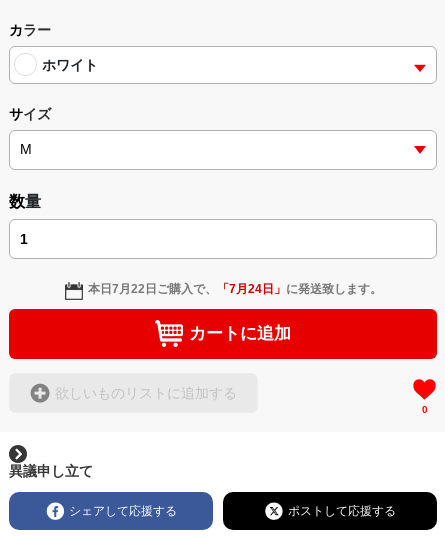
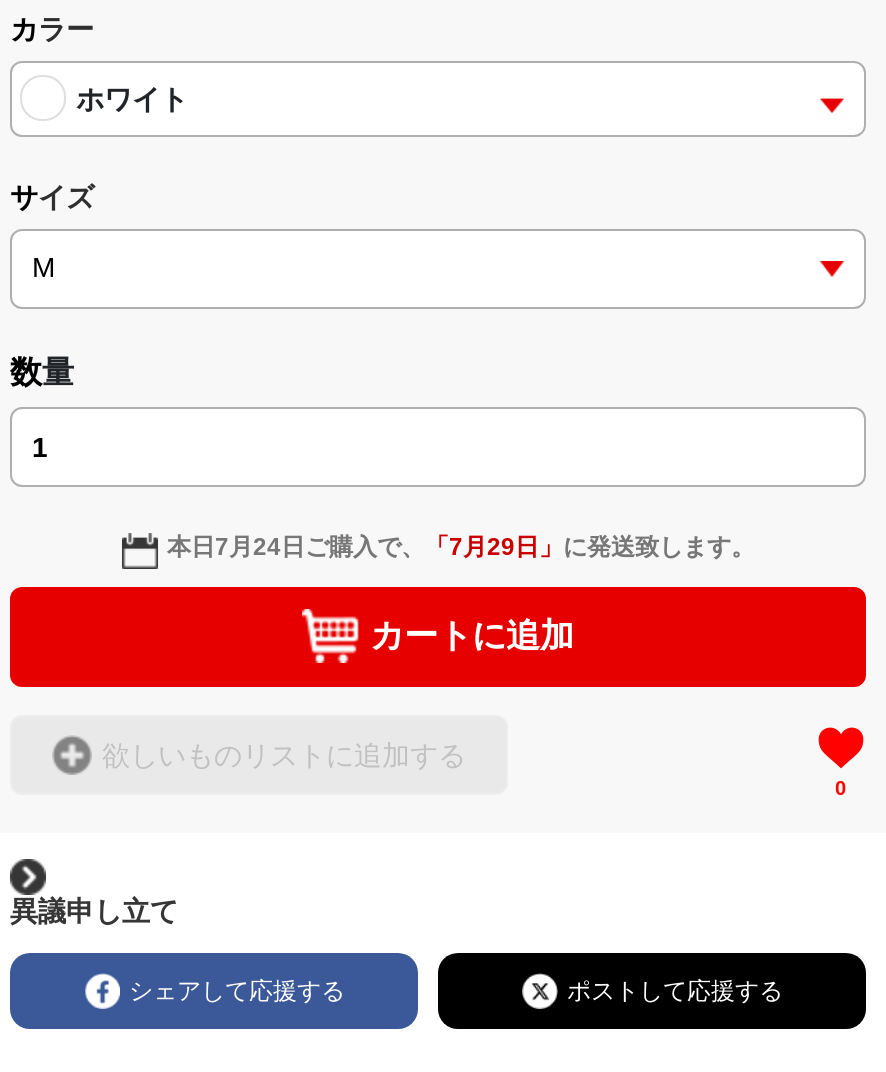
[87,282,381,296] 本日7月22日ご購入で、「7月24日」に発送致します。 -> [167,532,755,560] 本日7月24日ご購入で、「7月29日」に発送致します。

